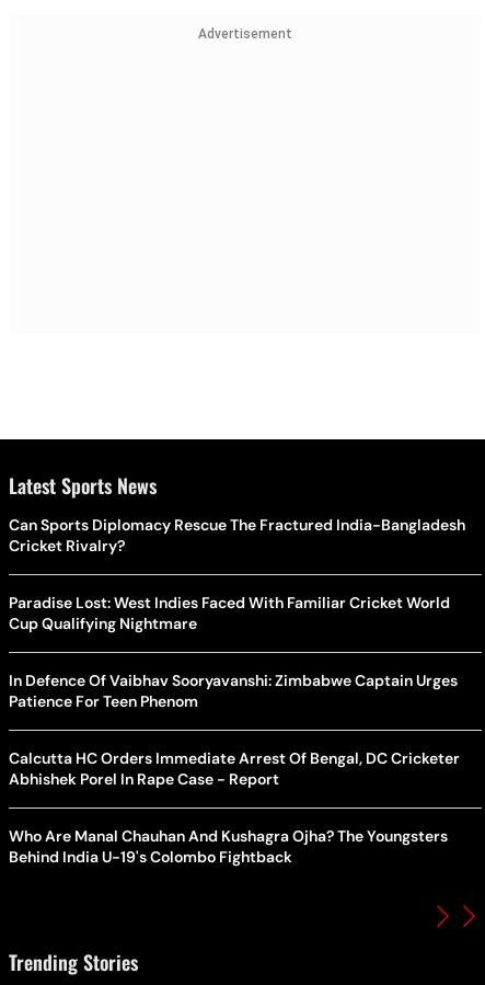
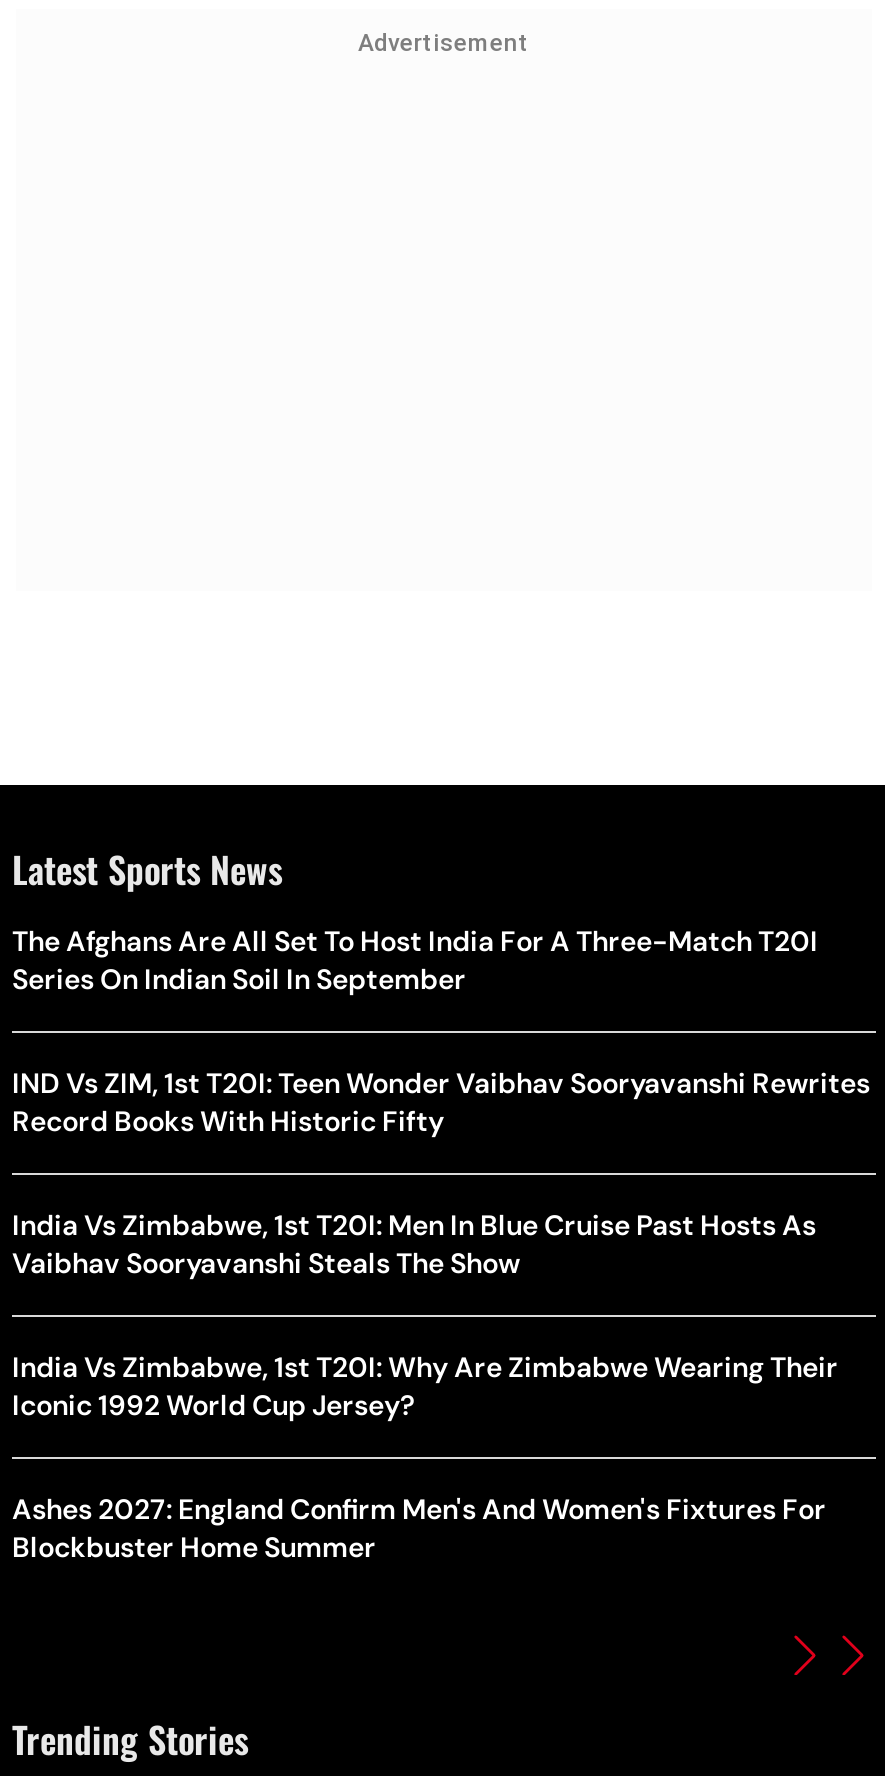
[9,515,465,556] Can Sports Diplomacy Rescue The Fractured India-Bangladesh | Cricket Rivalry? -> [12,923,818,997] The Afghans Are All Set To Host India For A Three-Match T20I | Series On Indian Soil In September
[9,593,450,633] Paradise Lost: West Indies Faced With Familiar Cricket World | Cup Qualifying Nightmare -> [12,1065,870,1139] IND Vs ZIM, 1st T20I: Teen Wonder Vaibhav Sooryavanshi Rewrites | Record Books With Historic Fifty
[9,671,458,711] In Defence Of Vaibhav Sooryavanshi: Zimbabwe Captain Urges | Patience For Teen Phenom -> [12,1207,816,1281] India Vs Zimbabwe, 1st T20I: Men In Blue Cruise Past Hosts As | Vaibhav Sooryavanshi Steals The Show
[9,748,460,789] Calcutta HC Orders Immediate Arrest Of Bengal, DC Cricketer | Abhishek Porel In Rape Case - Report -> [12,1349,838,1423] India Vs Zimbabwe, 1st T20I: Why Are Zimbabwe Wearing Their | Iconic 1992 World Cup Jersey?
[9,826,448,867] Who Are Manal Chauhan And Kushagra Ojha? The Youngsters | Behind India U-19's Colombo Fightback -> [12,1491,826,1565] Ashes 2027: England Confirm Men's And Women's Fixtures For | Blockbuster Home Summer

